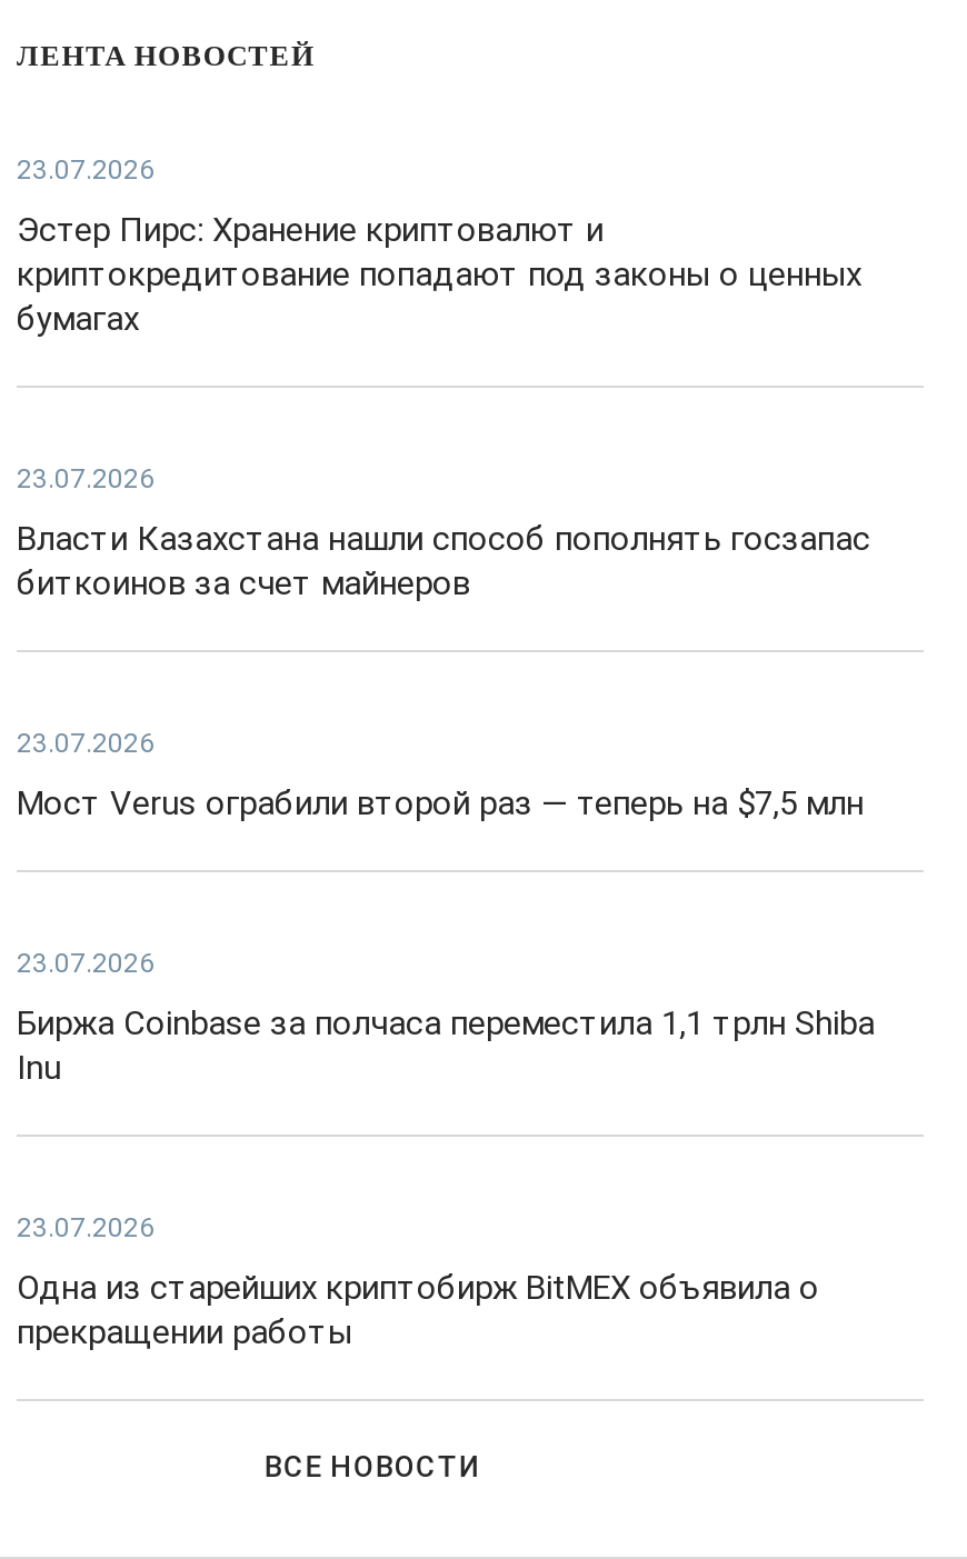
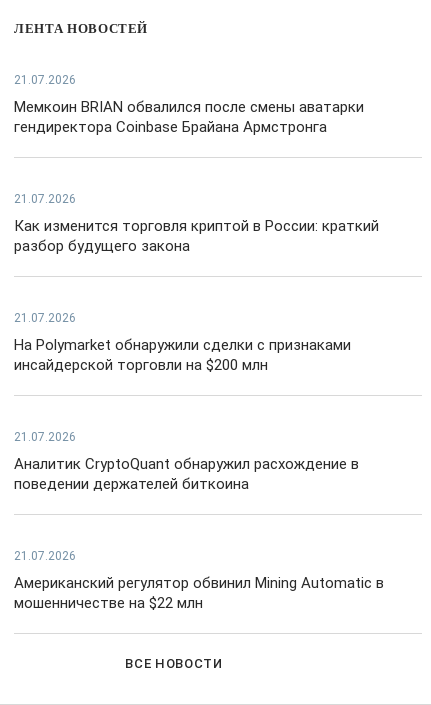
[17,154,154,185] 23.07.2026 -> [14,73,76,87] 21.07.2026
[17,210,861,338] Эстер Пирс: Хранение криптовалют и | криптокредитование попадают под законы о ценных | бумагах -> [14,98,364,136] Мемкоин BRIAN обвалился после смены аватарки | гендиректора Coinbase Брайана Армстронга
[17,463,154,494] 23.07.2026 -> [14,192,76,206] 21.07.2026
[17,518,870,603] Власти Казахстана нашли способ пополнять госзапас | биткоинов за счет майнеров -> [14,217,379,255] Как изменится торговля криптой в России: краткий | разбор будущего закона
[17,727,154,758] 23.07.2026 -> [14,311,76,325] 21.07.2026
[17,783,864,823] Мост Verus ограбили второй раз — теперь на $7,5 млн -> [14,336,351,374] На Polymarket обнаружили сделки с признаками | инсайдерской торговли на $200 млн
[17,947,154,979] 23.07.2026 -> [14,430,76,444] 21.07.2026
[17,1003,875,1087] Биржа Coinbase за полчаса переместила 1,1 трлн Shiba | Inu -> [14,455,359,493] Аналитик CryptoQuant обнаружил расхождение в | поведении держателей биткоина
[17,1212,154,1243] 23.07.2026 -> [14,549,76,563] 21.07.2026
[17,1267,819,1352] Одна из старейших криптобирж BitMEX объявила о | прекращении работы -> [14,574,384,612] Американский регулятор обвинил Mining Automatic в | мошенничестве на $22 млн

